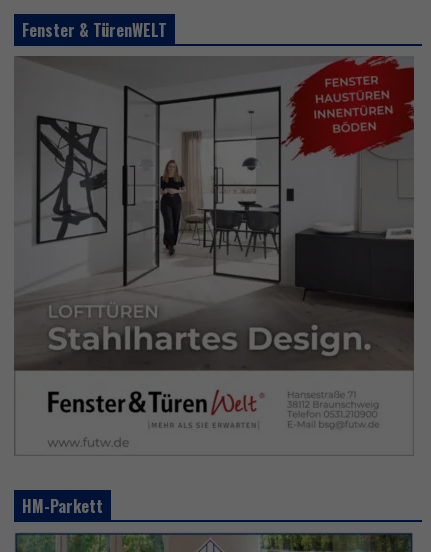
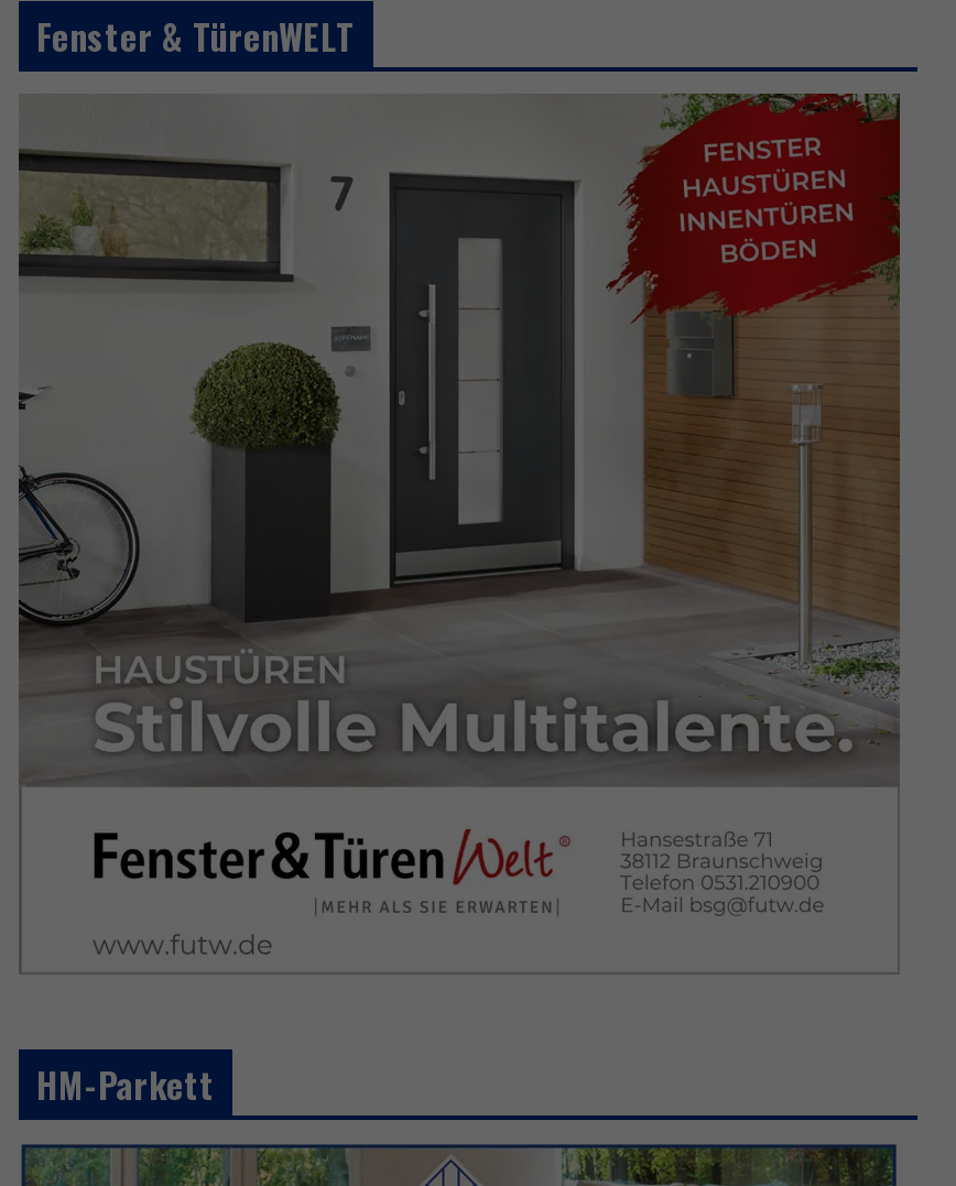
[14,56,415,370] [image] -> [17,94,902,783] [image]

